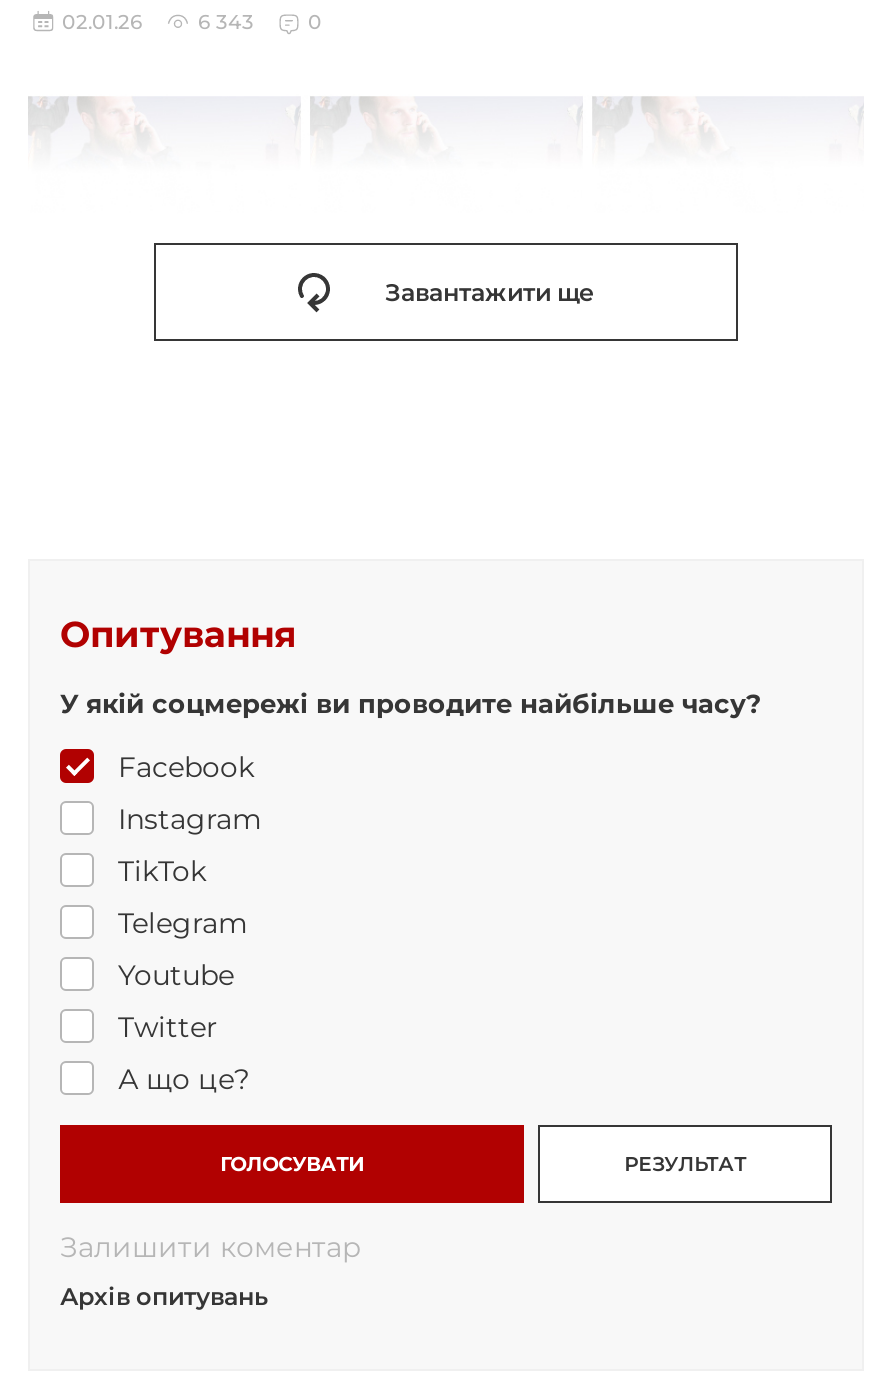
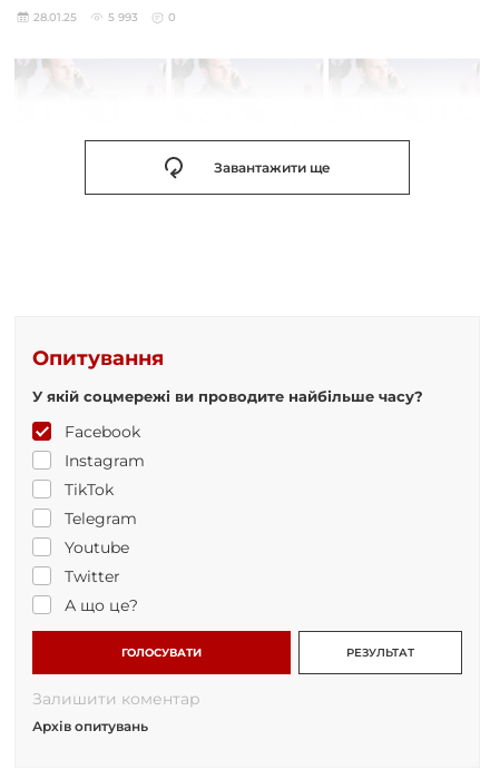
[62,10,254,36] 02.01.26 | 6 343 -> [33,10,138,25] 28.01.25 | 5 993

